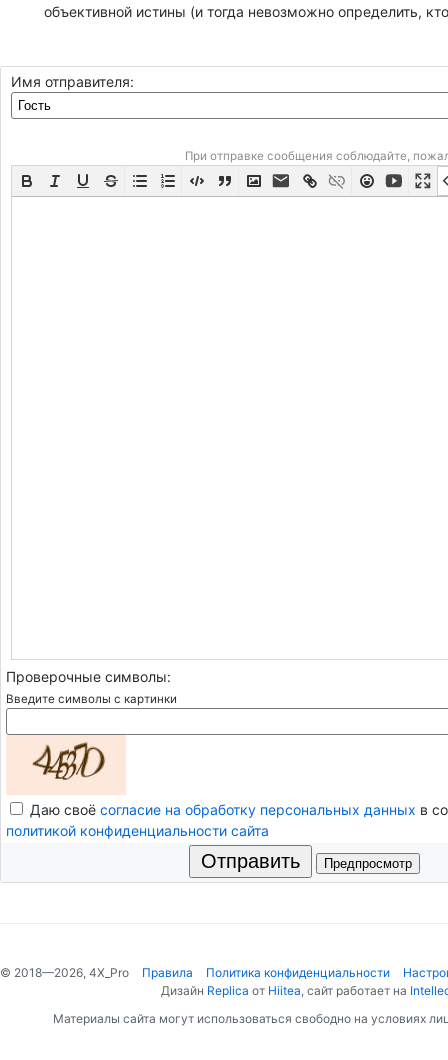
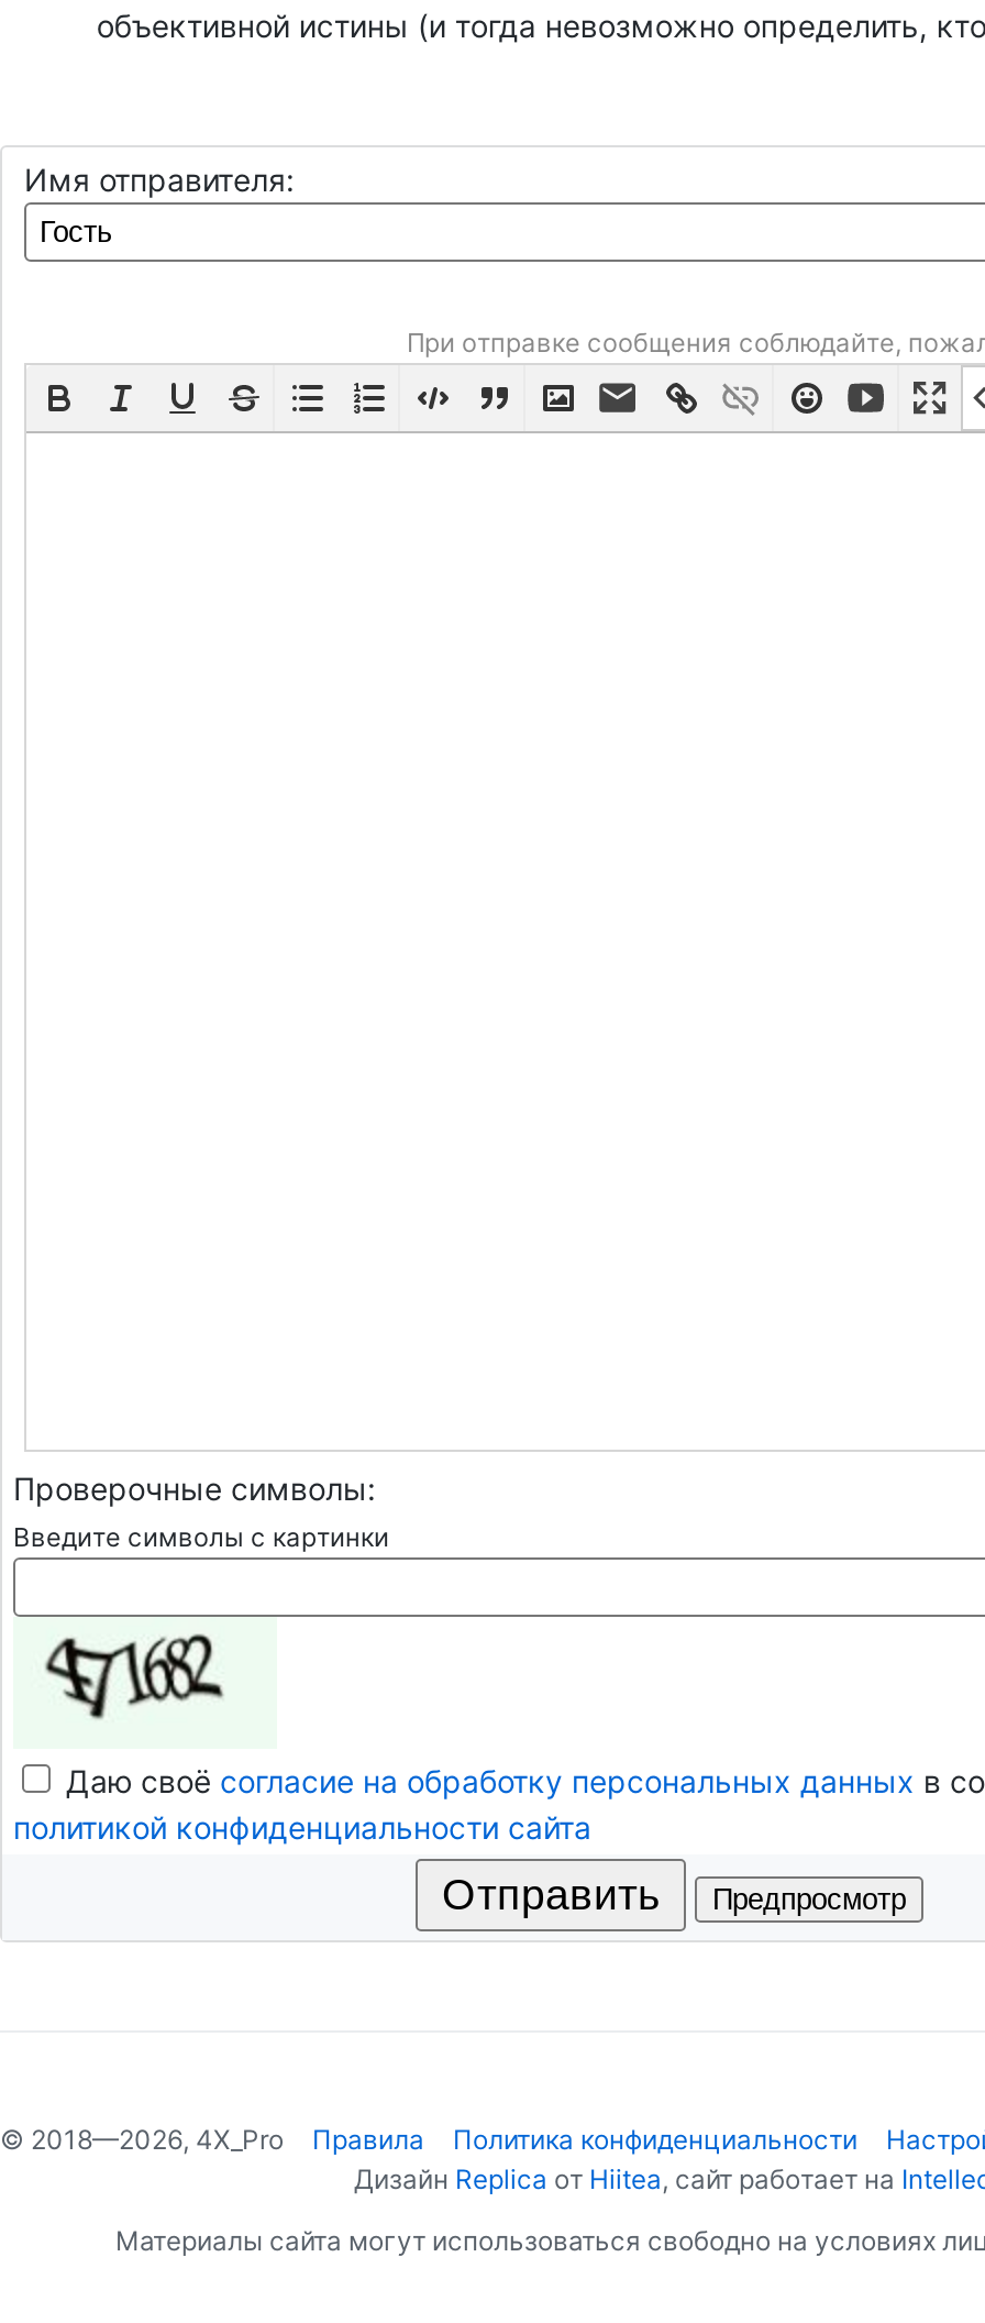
[6,735,126,795] [image] -> [18,1617,273,1744] [image]

